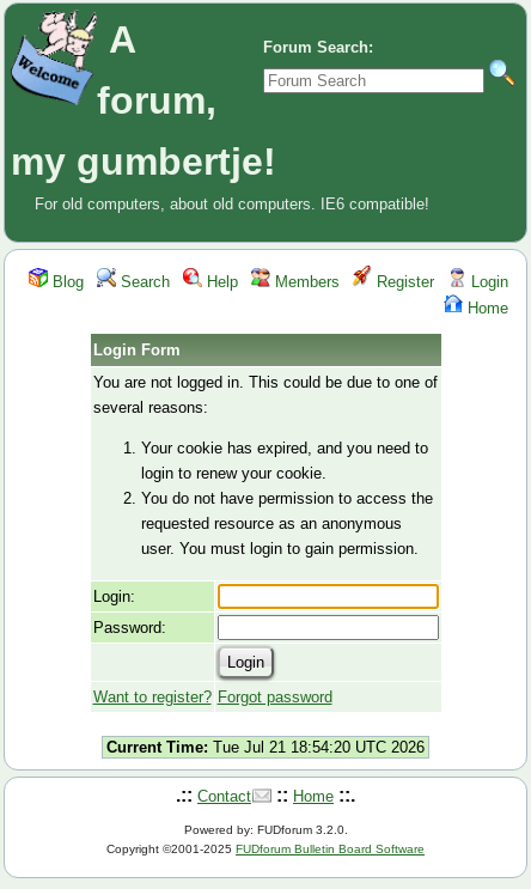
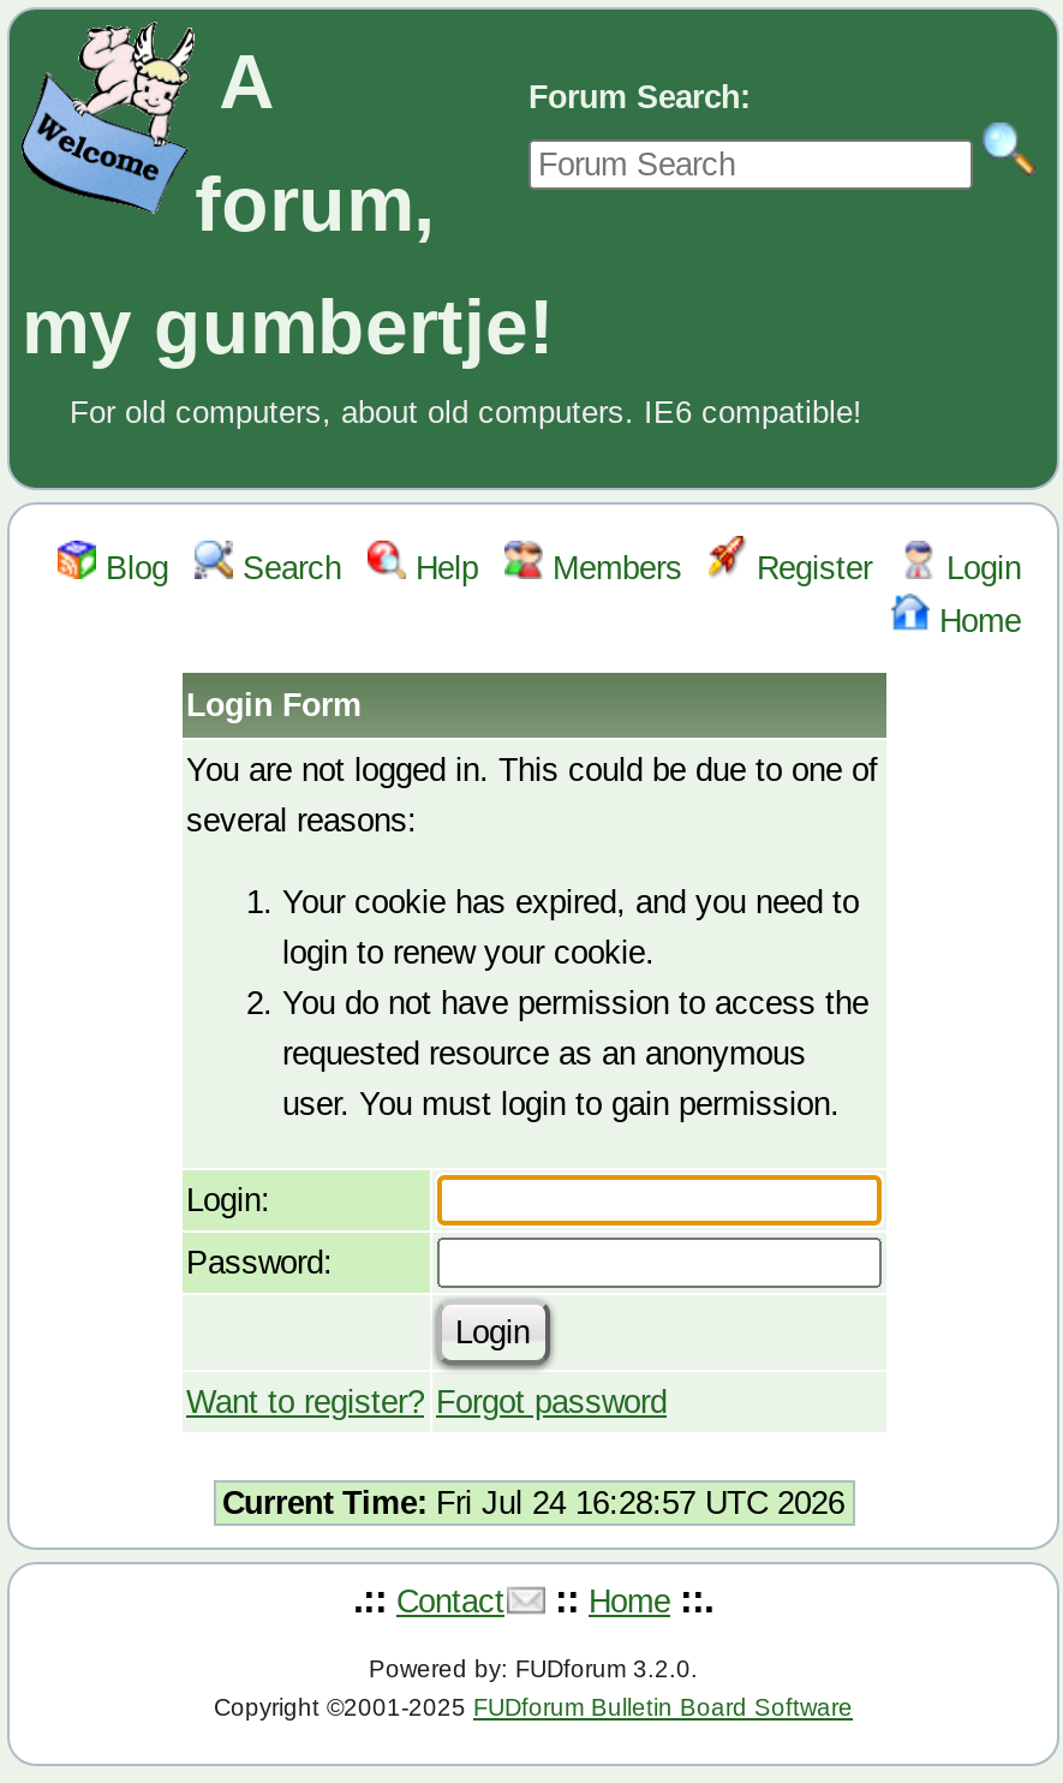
[106,738,425,756] Current Time: Tue Jul 21 18:54:20 UTC 2026 -> [222,1485,844,1521] Current Time: Fri Jul 24 16:28:57 UTC 2026

